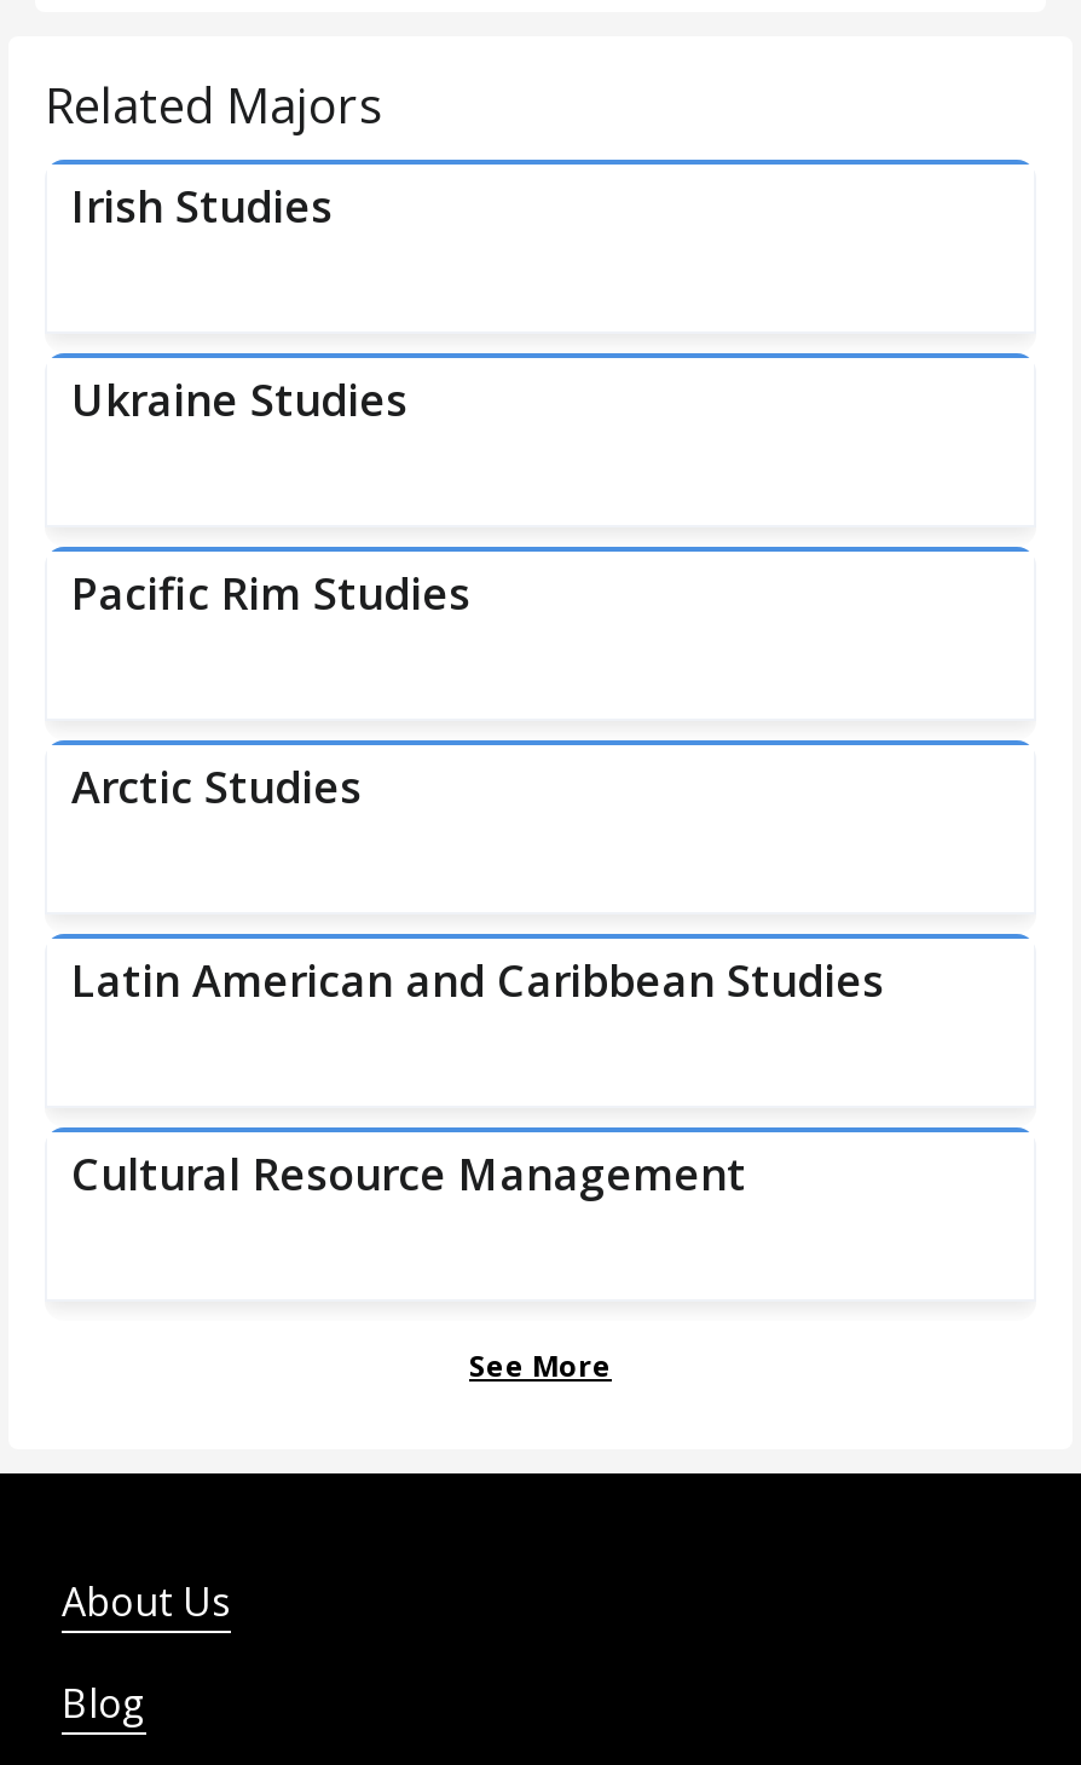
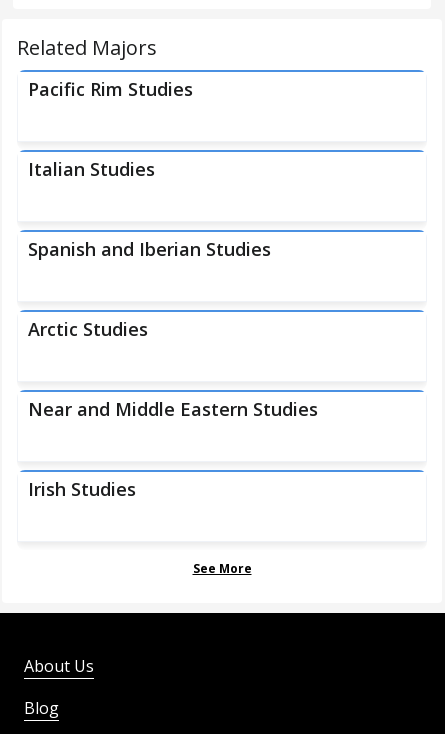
moved [71,177,333,235] -> [28,477,136,501]: Irish Studies
[71,370,407,428] Ukraine Studies -> none
moved [71,564,470,622] -> [28,77,193,101]: Pacific Rim Studies
none -> [28,157,271,261] Italian Studies | Spanish and Iberian Studies
[71,951,884,1009] Latin American and Caribbean Studies -> [28,397,318,421] Near and Middle Eastern Studies
[71,1144,746,1202] Cultural Resource Management -> none

